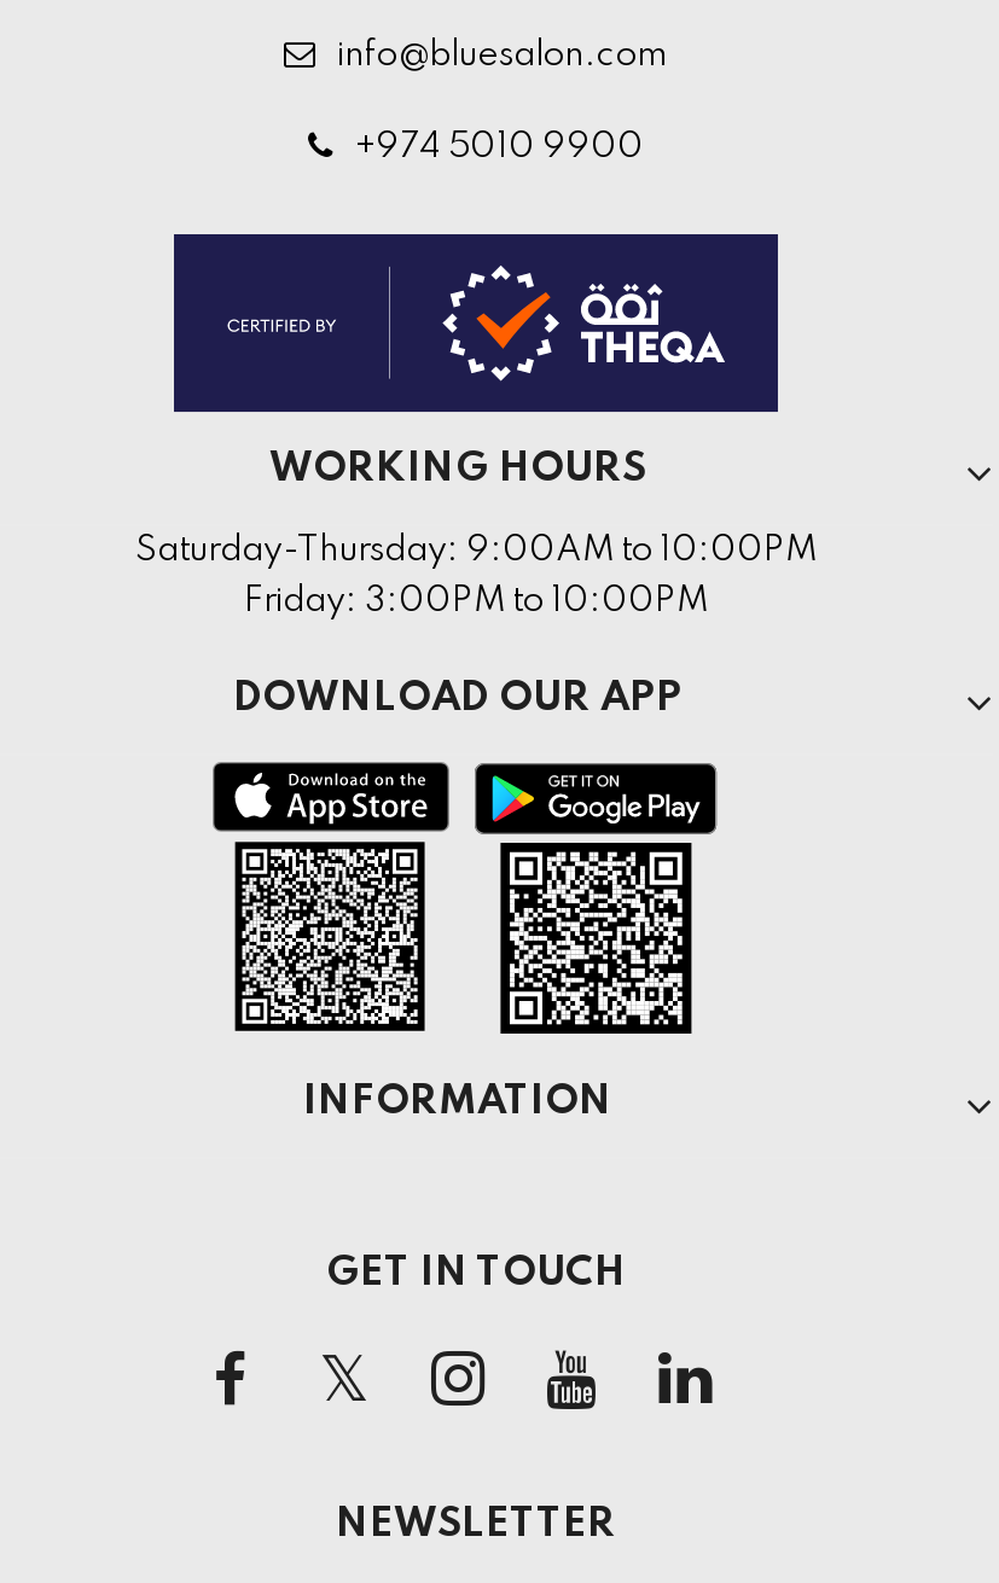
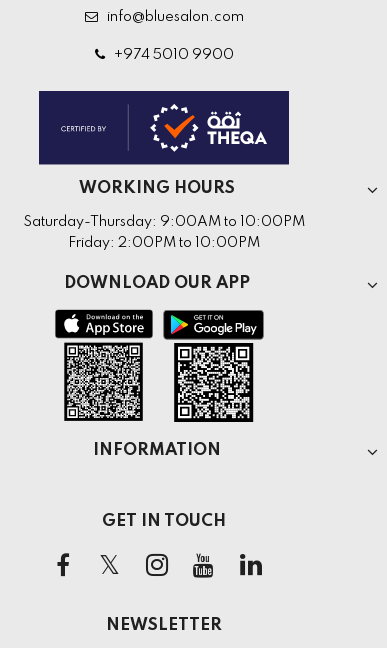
[244,584,708,618] Friday: 3:00PM to 10:00PM -> [68,236,260,250] Friday: 2:00PM to 10:00PM

